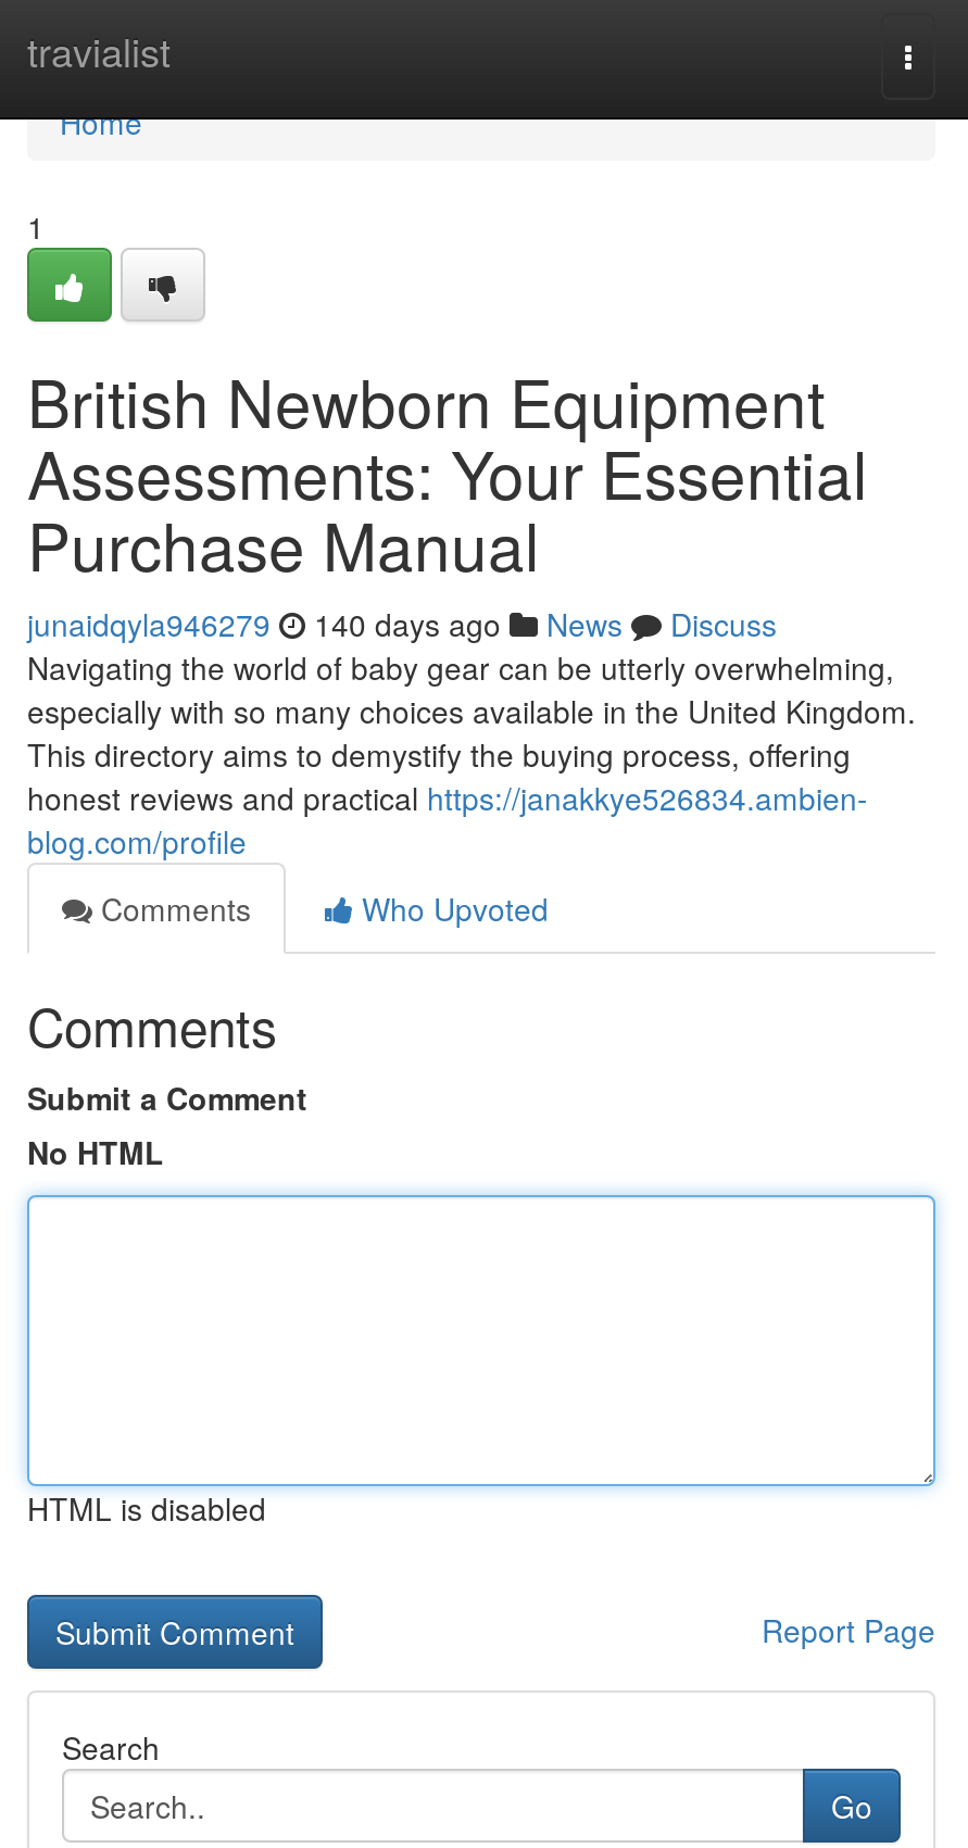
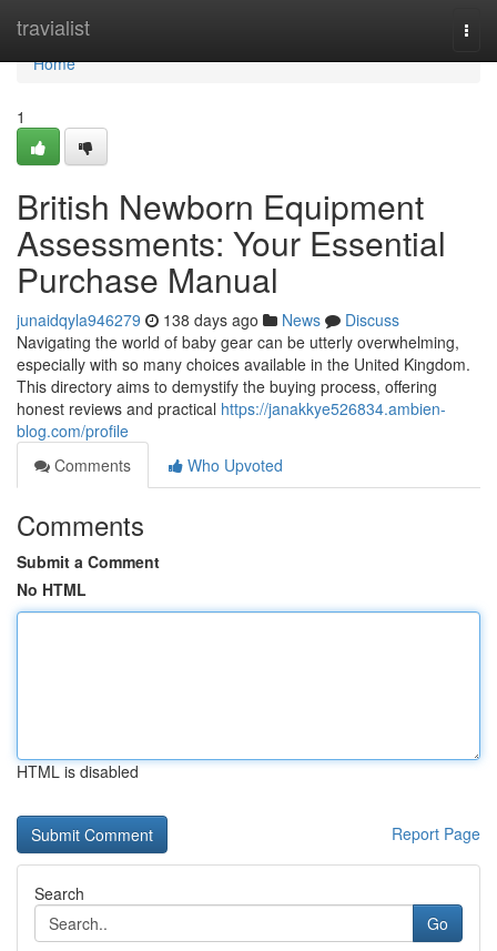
[27,602,777,645] junaidqyla946279 140 days ago News Discuss -> [17,308,399,331] junaidqyla946279 138 days ago News Discuss

